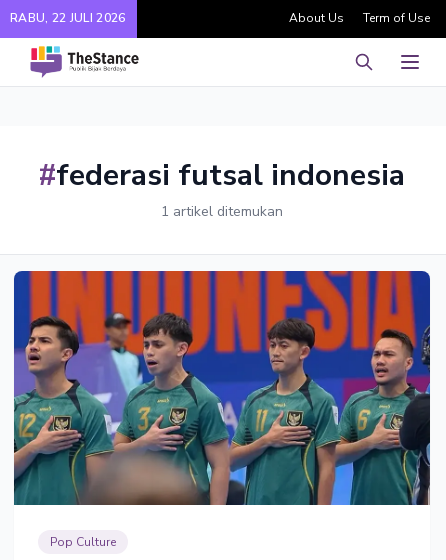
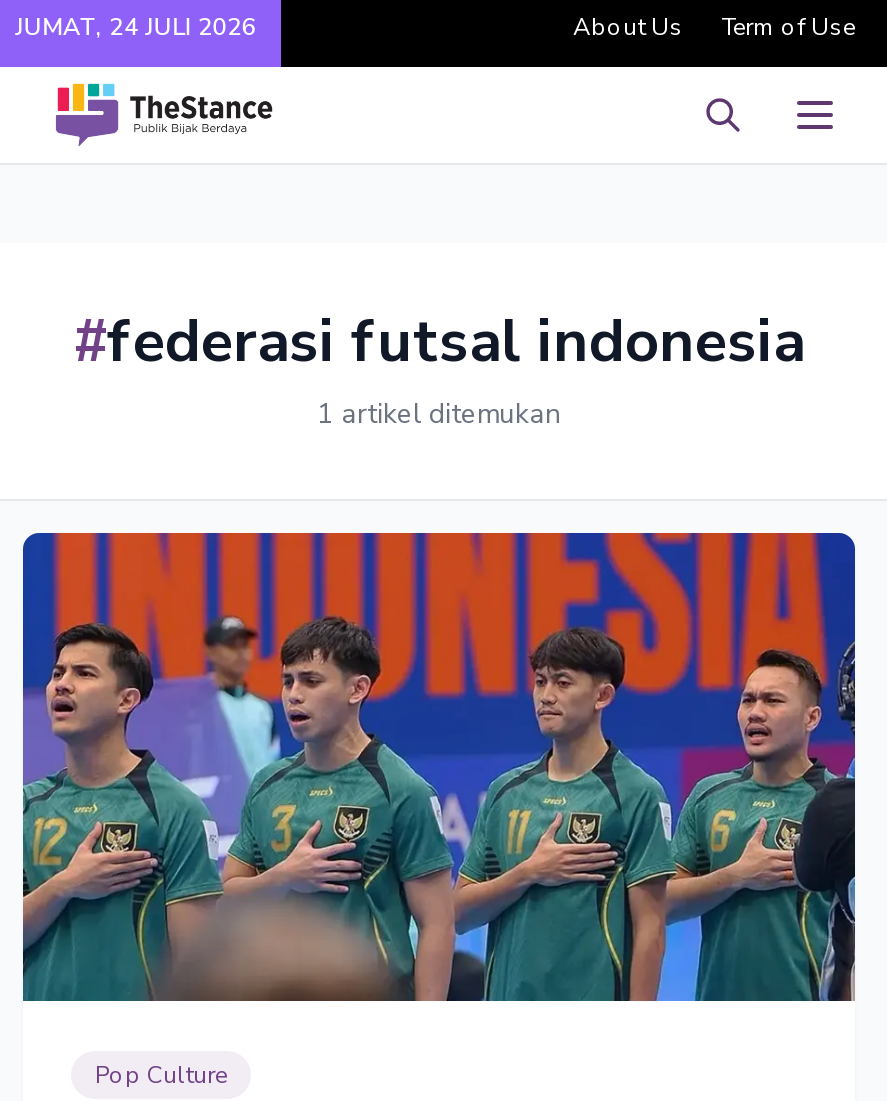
[10,10,125,26] RABU, 22 JULI 2026 -> [15,11,256,43] JUMAT, 24 JULI 2026

